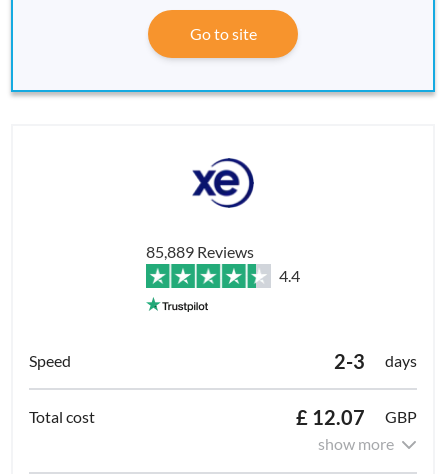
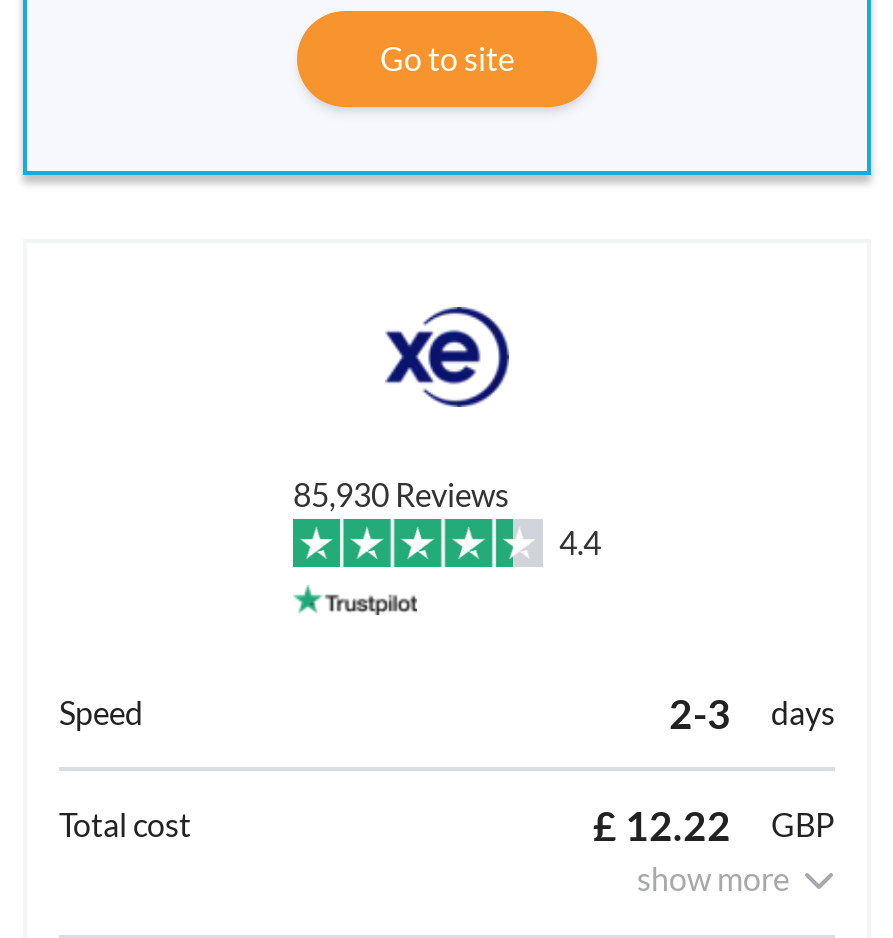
[146,242,254,261] 85,889 Reviews -> [293,475,509,513] 85,930 Reviews
[296,405,417,429] £ 12.07 GBP -> [593,801,835,849] £ 12.22 GBP

